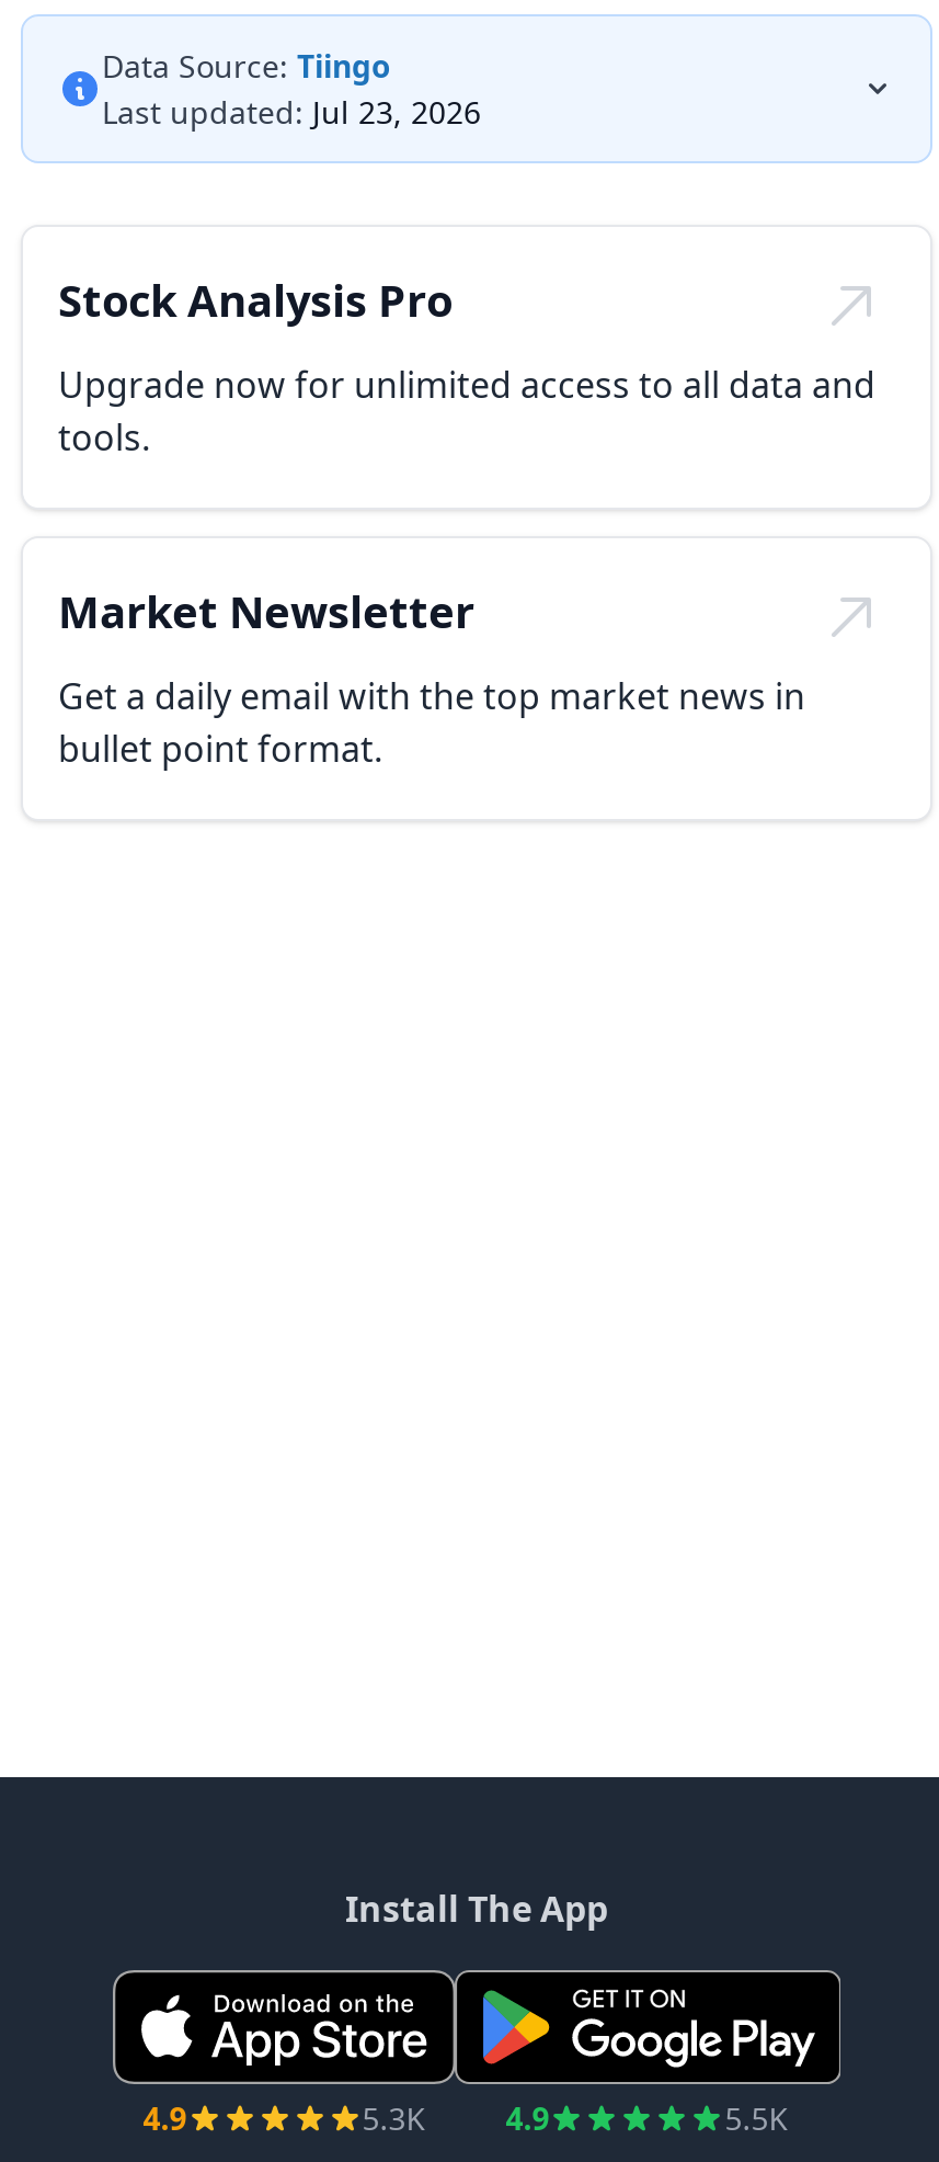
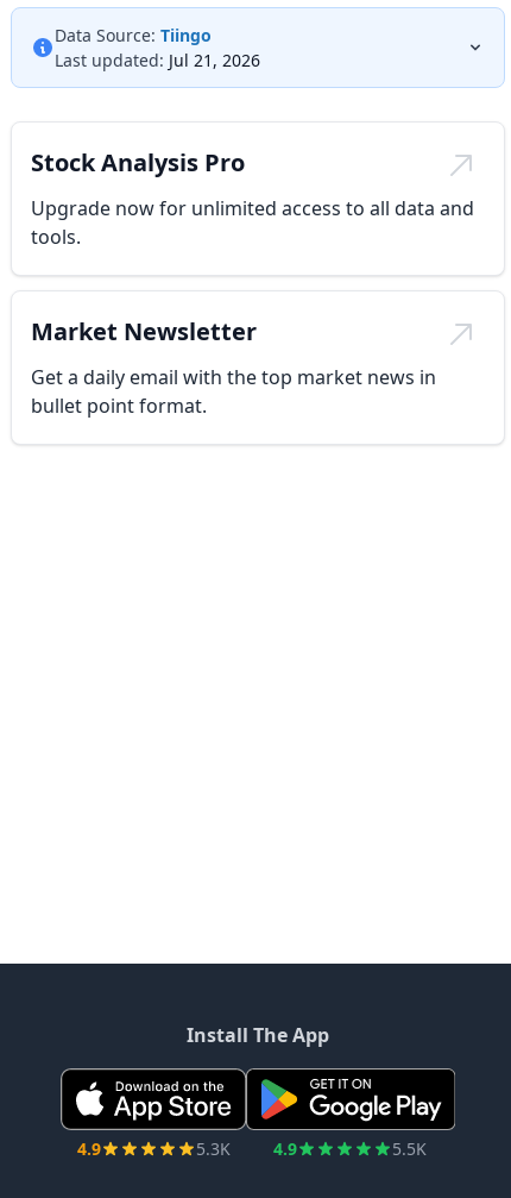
[102,91,481,133] Last updated: Jul 23, 2026 -> [55,49,260,71] Last updated: Jul 21, 2026

